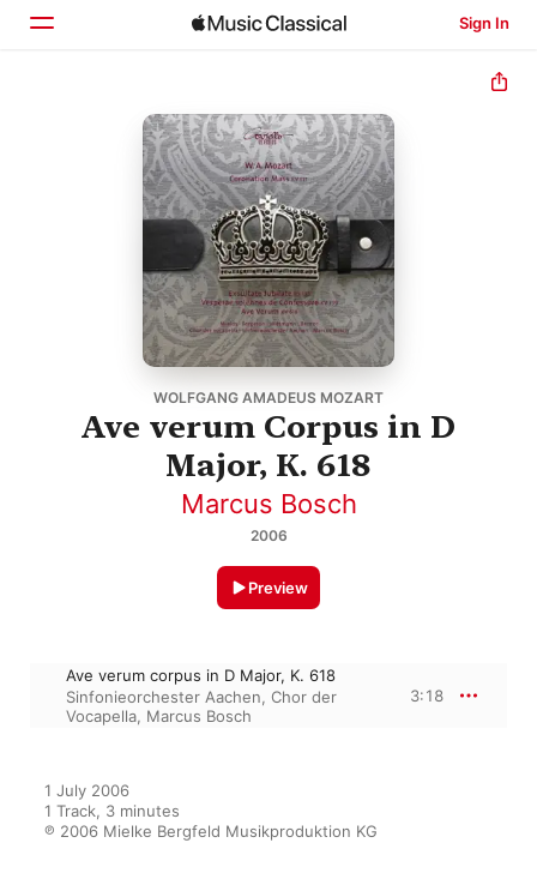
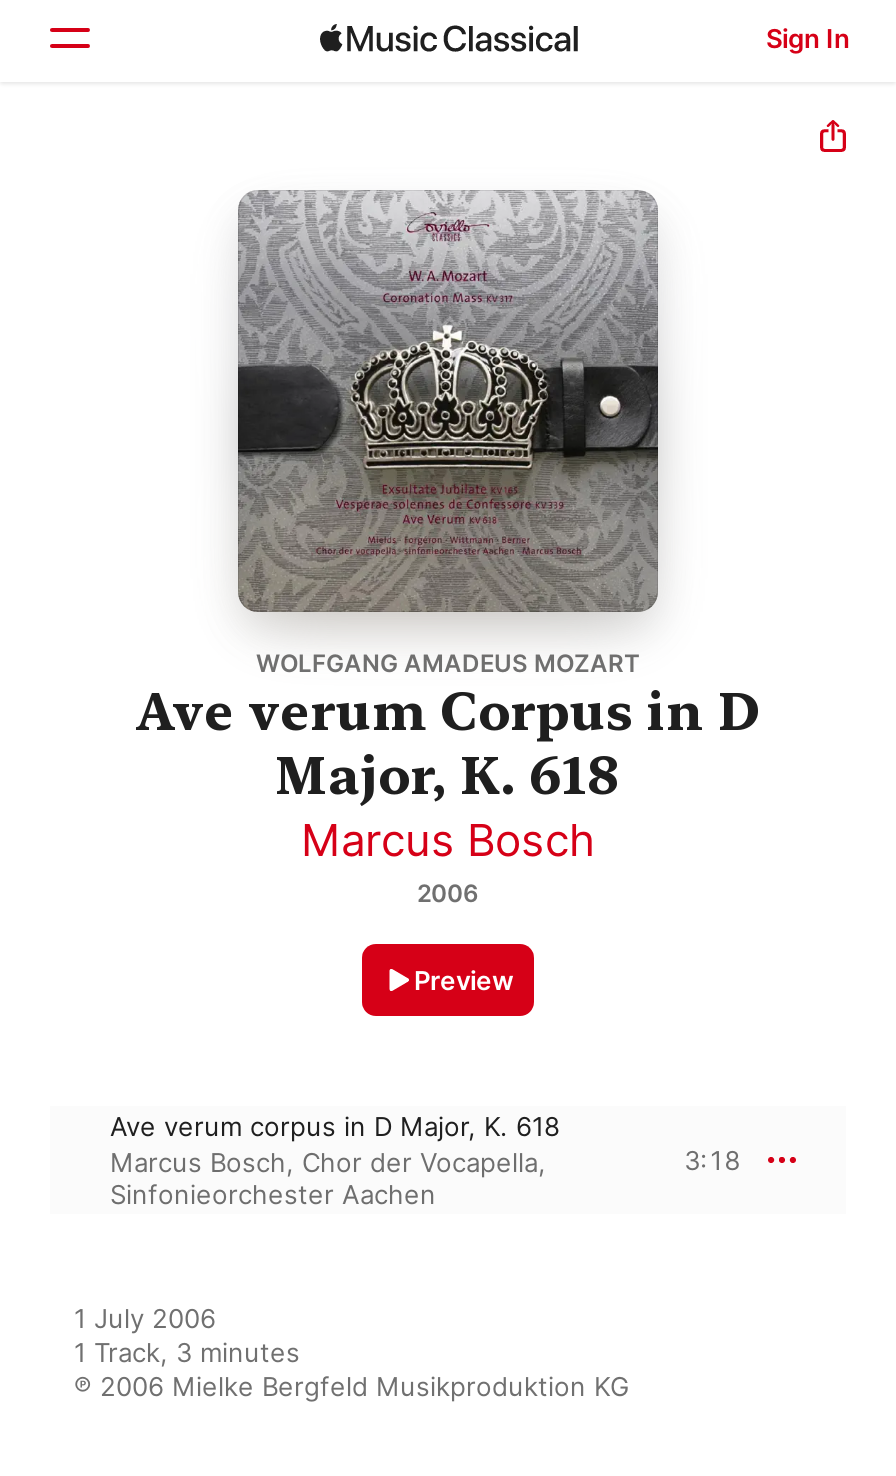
[66,687,337,726] Sinfonieorchester Aachen, Chor der | Vocapella, Marcus Bosch -> [110,1146,546,1210] Marcus Bosch, Chor der Vocapella, | Sinfonieorchester Aachen

